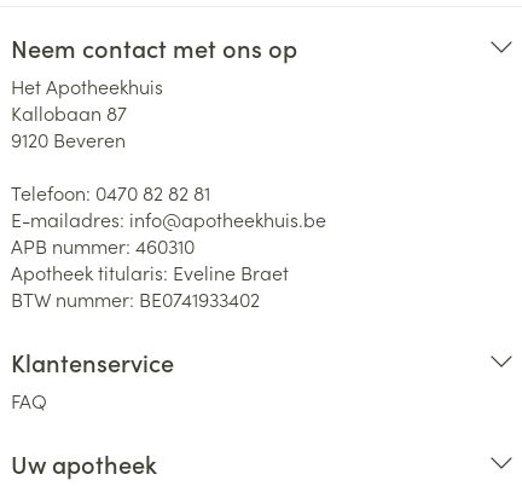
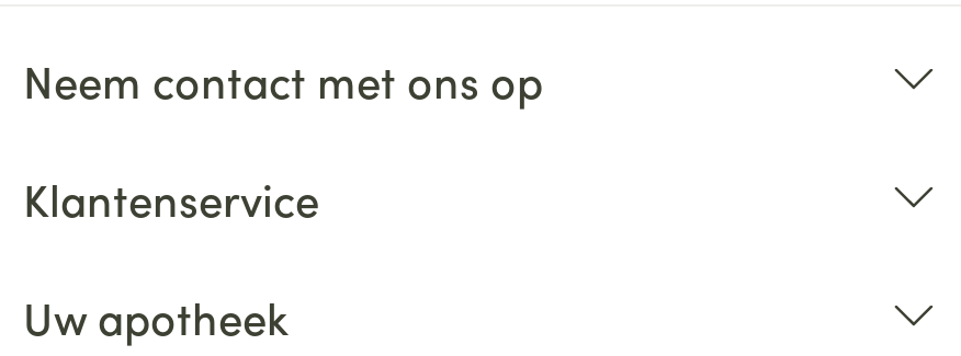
[11,73,326,312] Het Apotheekhuis | Kallobaan 87 | 9120 Beveren | Telefoon: 0470 82 82 81 | E-mailadres: info@apotheekhuis.be | APB nummer: 460310 | Apotheek titularis: Eveline Braet | BTW nummer: BE0741933402 -> none
[11,387,47,413] FAQ -> none

